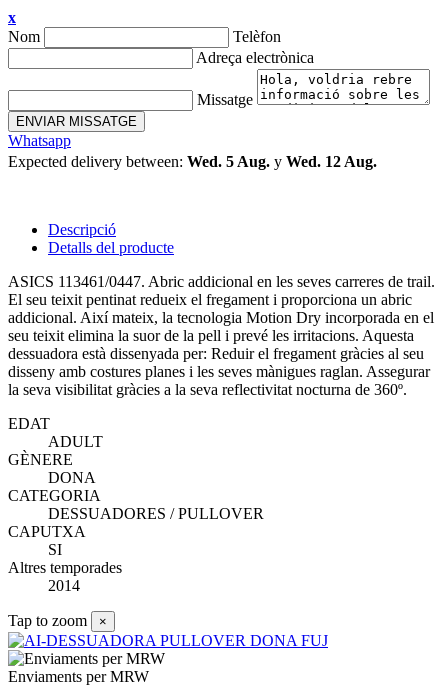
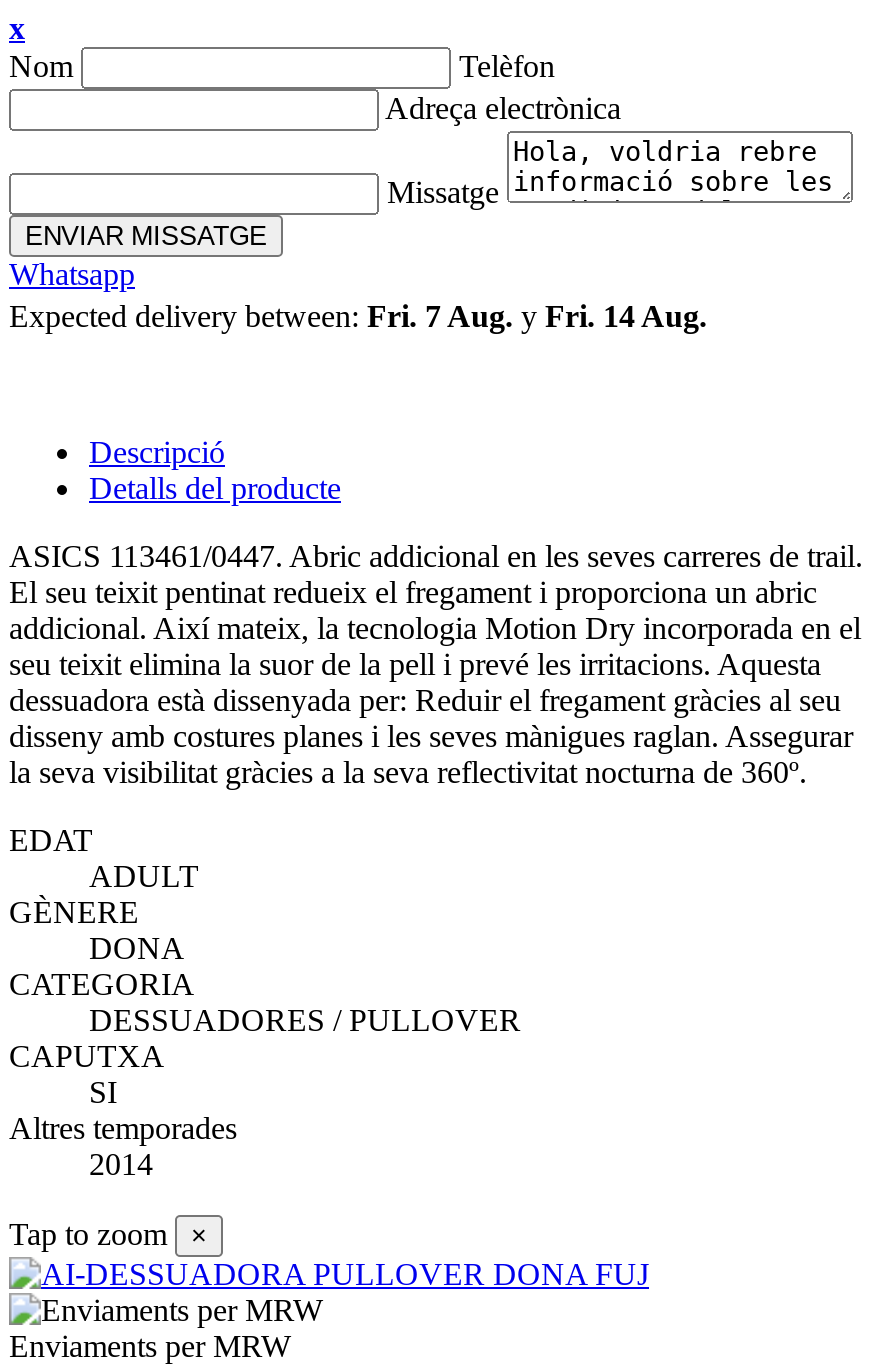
[8,153,377,170] Expected delivery between: Wed. 5 Aug. y Wed. 12 Aug. -> [9,300,707,334] Expected delivery between: Fri. 7 Aug. y Fri. 14 Aug.

